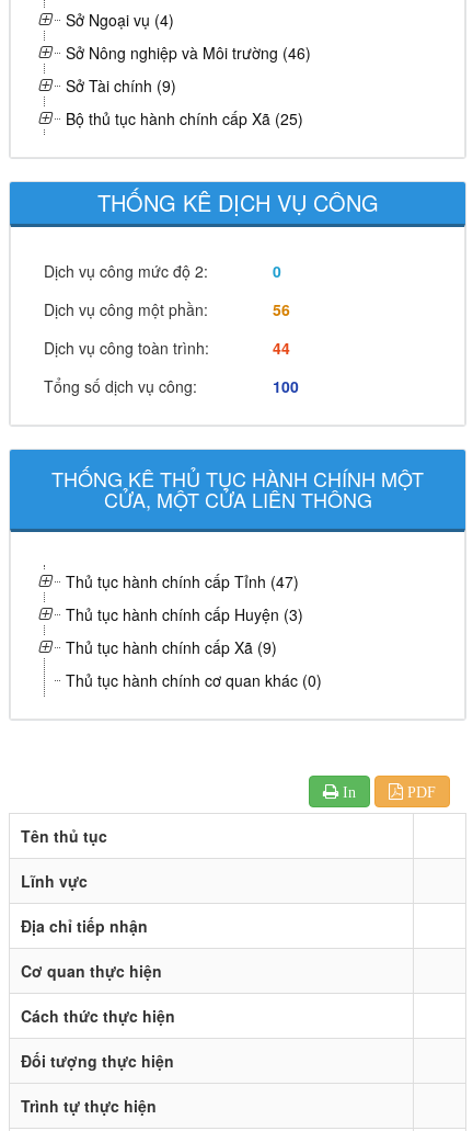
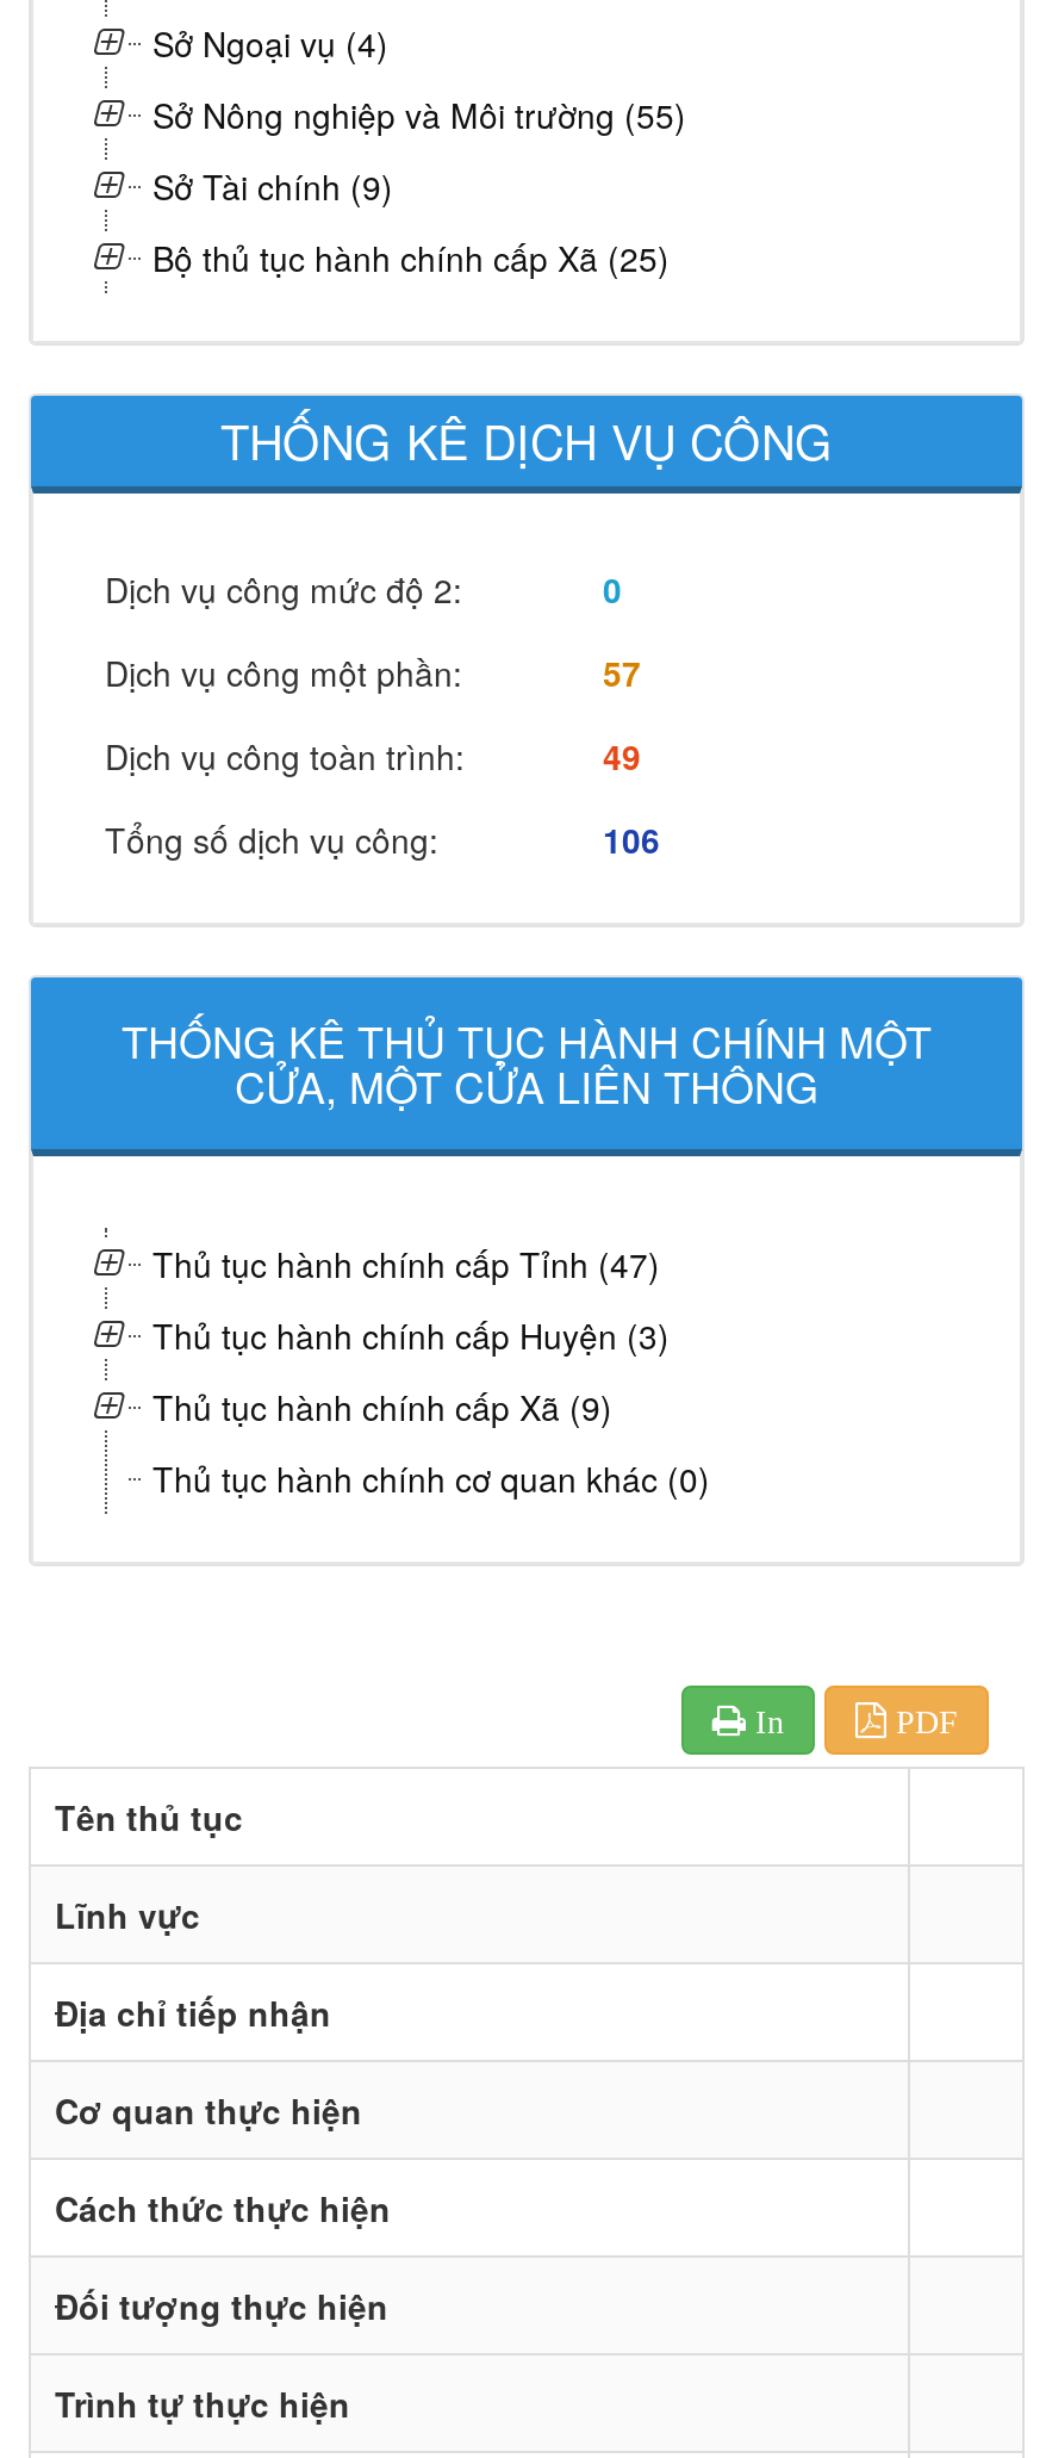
[66,42,311,64] Sở Nông nghiệp và Môi trường (46) -> [152,91,686,138] Sở Nông nghiệp và Môi trường (55)
[273,298,290,320] 56 -> [603,648,641,696] 57
[273,337,290,359] 44 -> [603,732,641,780] 49
[273,375,299,397] 100 -> [603,815,660,863] 106

